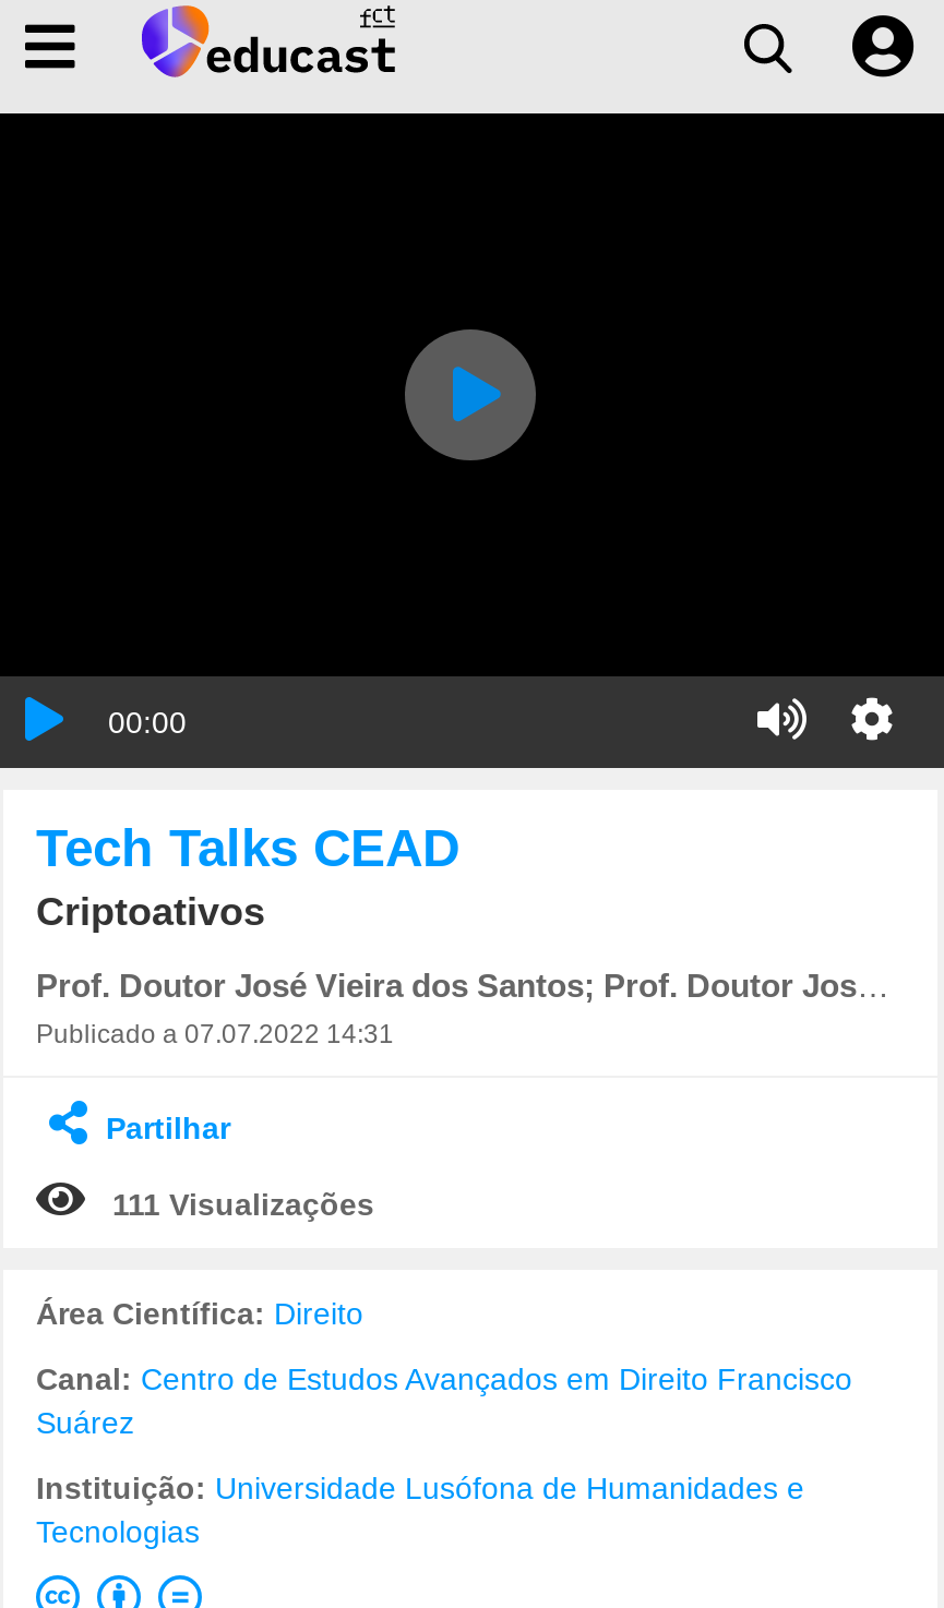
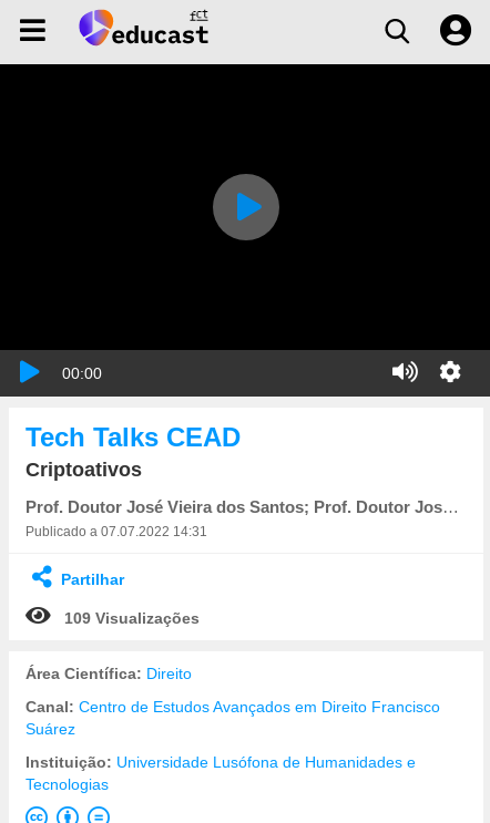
[112,1186,374,1221] 111 Visualizações -> [64,609,200,626] 109 Visualizações

